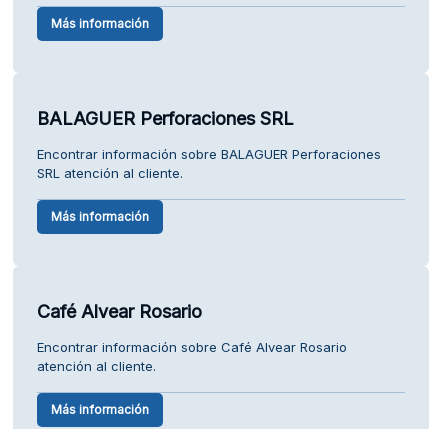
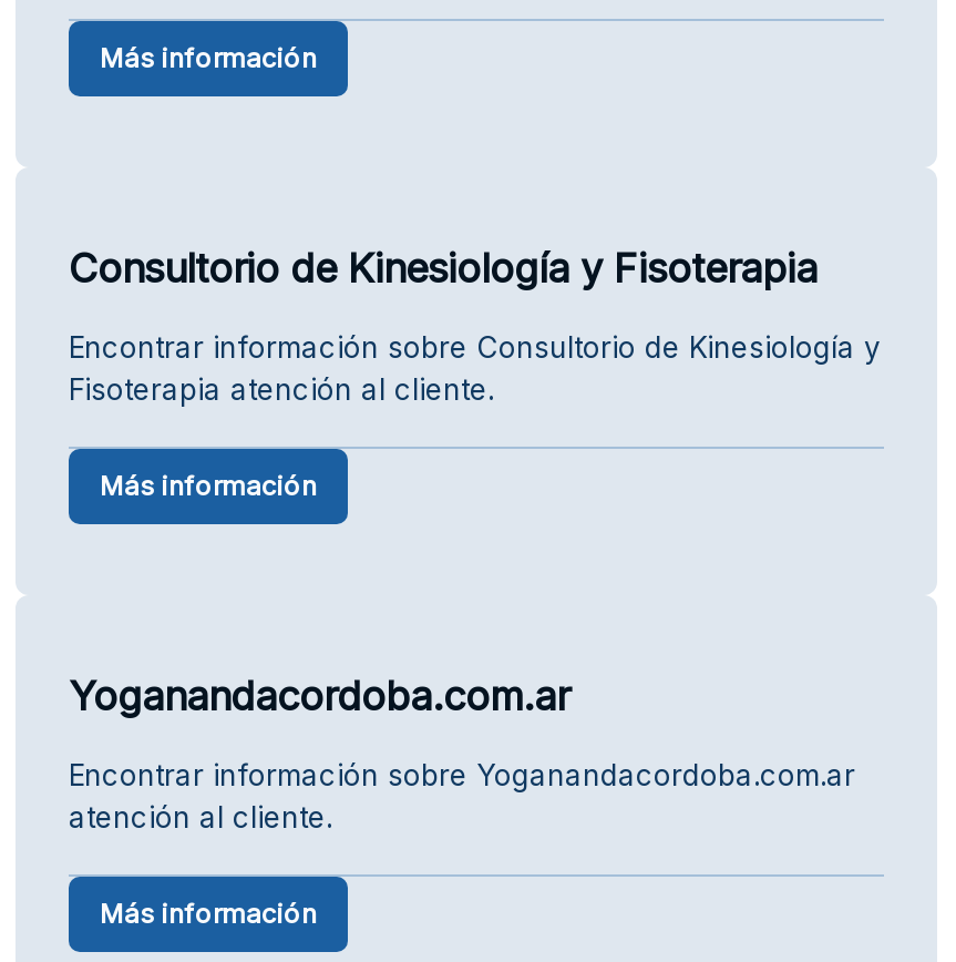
[37,107,294,128] BALAGUER Perforaciones SRL -> [69,244,818,290] Consultorio de Kinesiología y Fisoterapia
[37,145,381,180] Encontrar información sobre BALAGUER Perforaciones | SRL atención al cliente. -> [69,328,880,406] Encontrar información sobre Consultorio de Kinesiología y | Fisoterapia atención al cliente.
[37,300,202,321] Café Alvear Rosario -> [69,672,569,718] Yoganandacordoba.com.ar
[37,338,347,354] Encontrar información sobre Café Alvear Rosario -> [69,756,855,791] Encontrar información sobre Yoganandacordoba.com.ar

